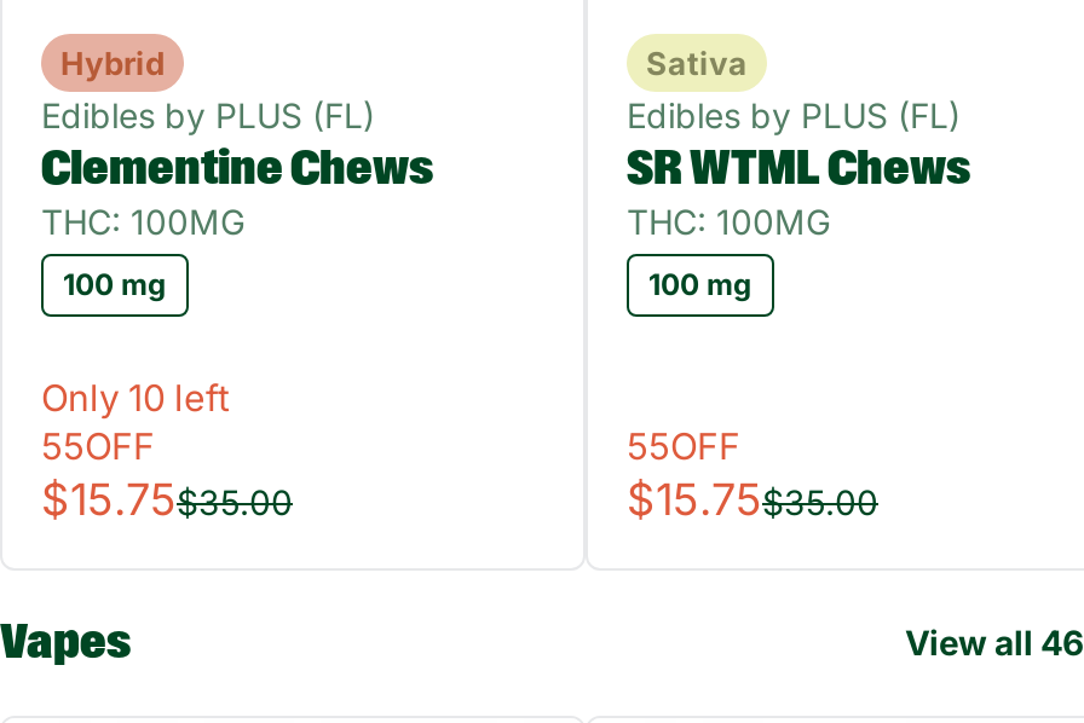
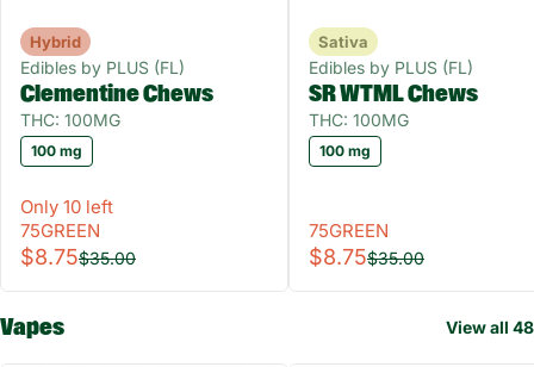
[41,423,293,525] 55OFF | $15.75$35.00 -> [20,219,136,269] 75GREEN | $8.75$35.00
[627,423,878,525] 55OFF | $15.75$35.00 -> [309,219,424,269] 75GREEN | $8.75$35.00
[905,621,1084,663] View all 46 -> [446,317,534,337] View all 48

